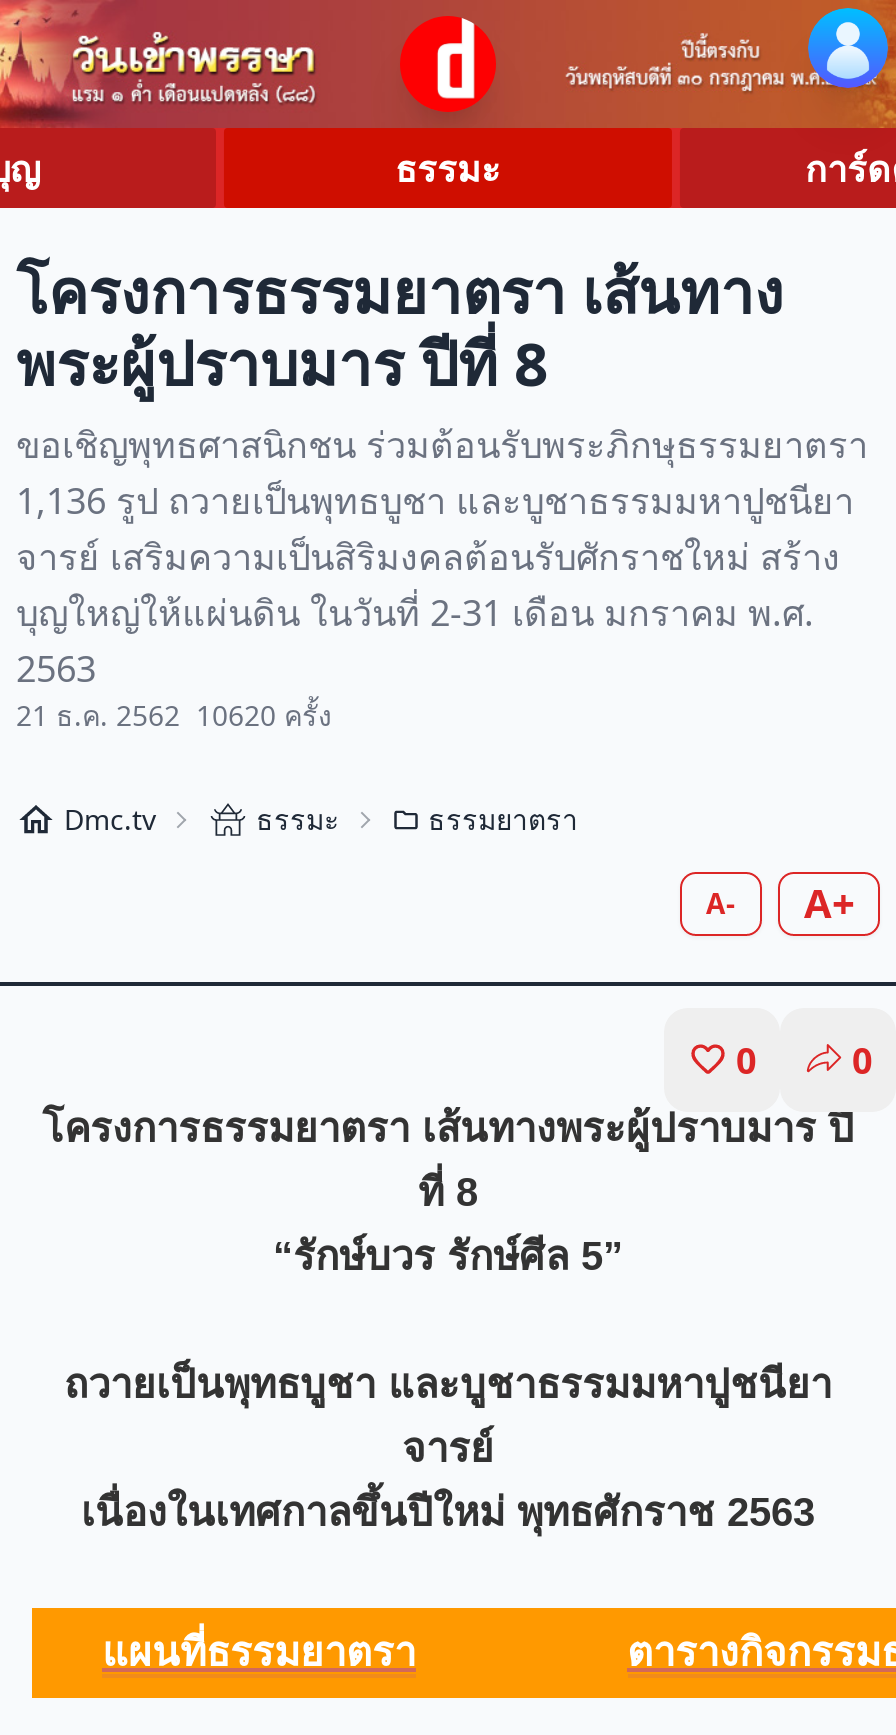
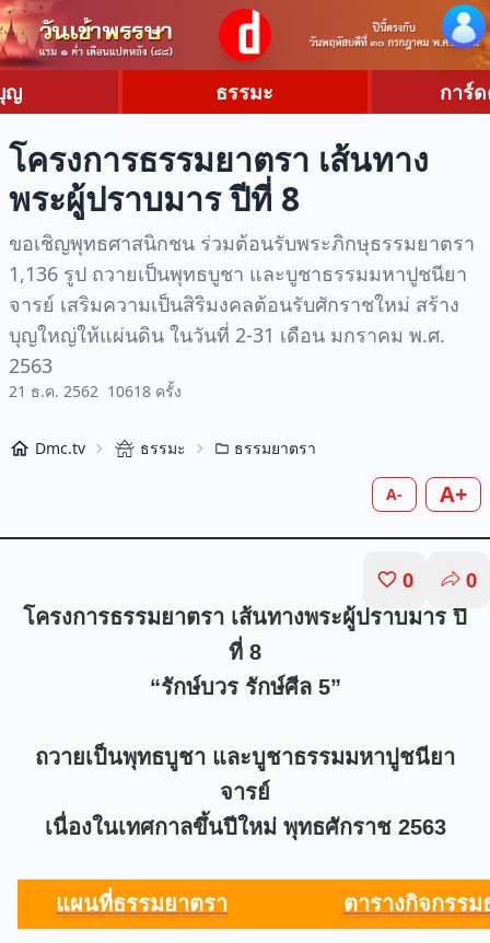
[16,696,332,734] 21 ธ.ค. 2562 10620 ครั้ง -> [9,381,182,401] 21 ธ.ค. 2562 10618 ครั้ง

